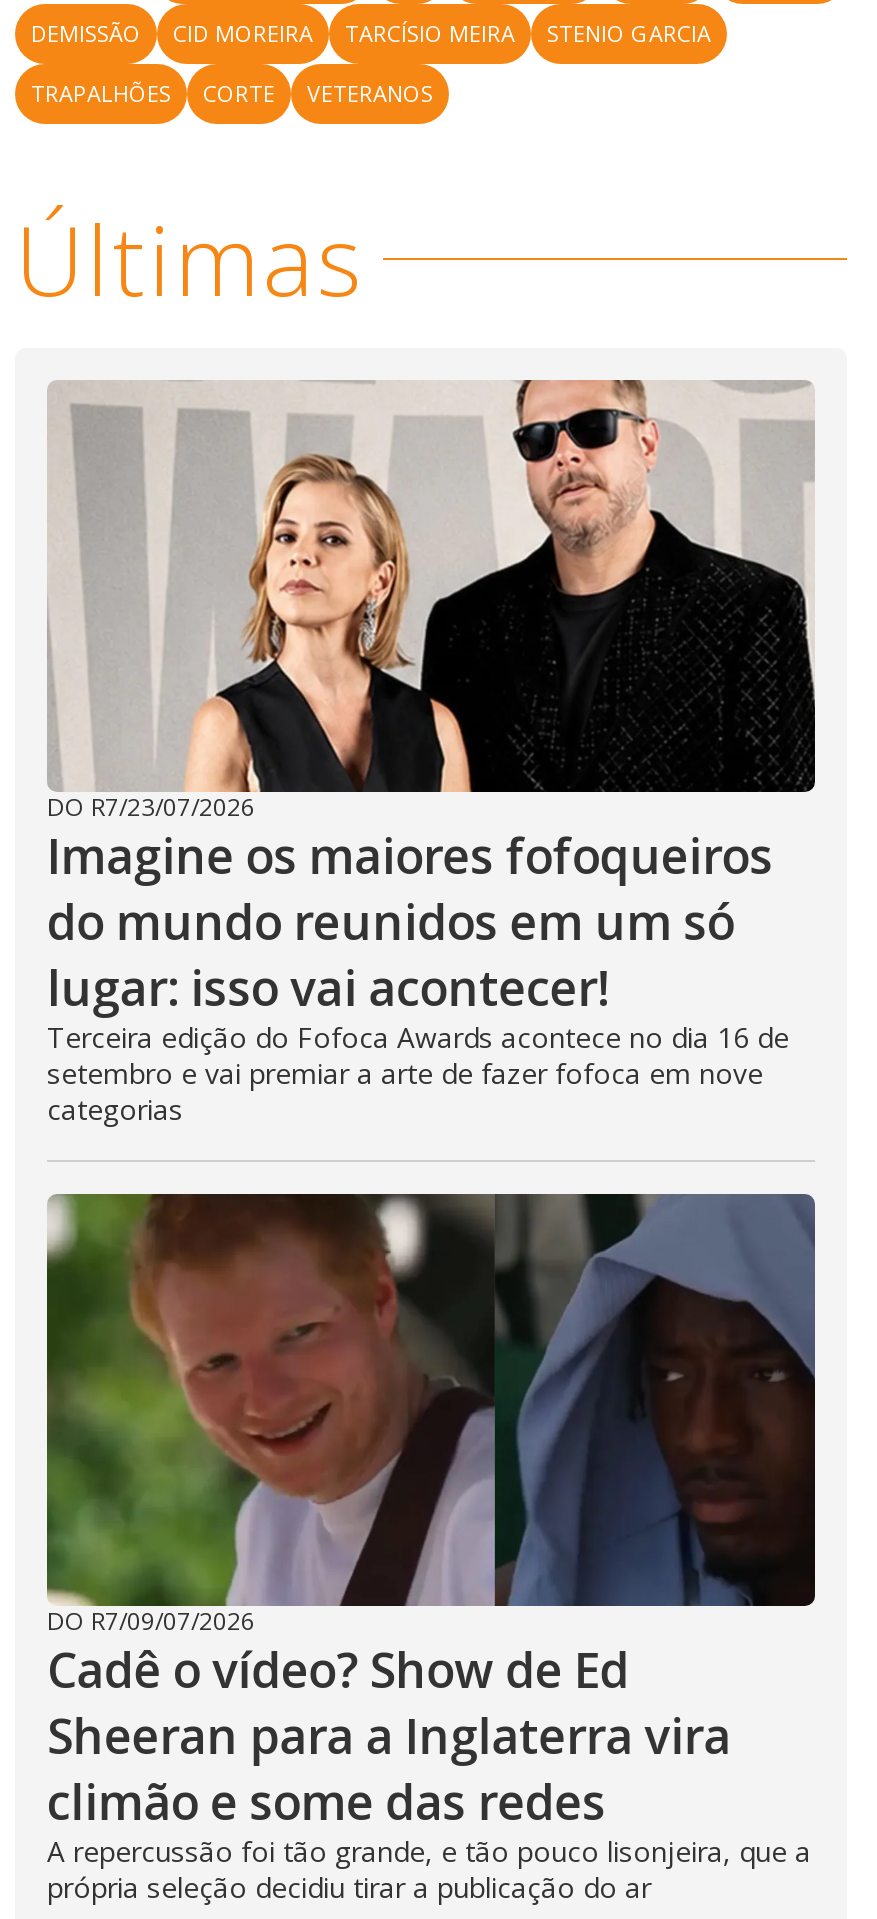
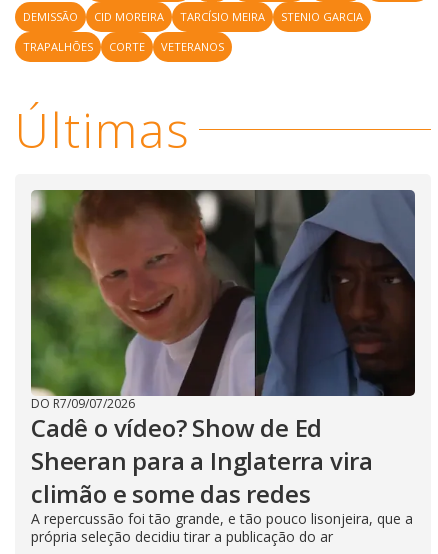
[47,378,815,1127] [image] | DO R7/23/07/2026 | Imagine os maiores fofoqueiros | do mundo reunidos em um só | lugar: isso vai acontecer! | Terceira edição do Fofoca Awards acontece no dia 16 de | setembro e vai premiar a arte de fazer fofoca em nove | categorias -> none

